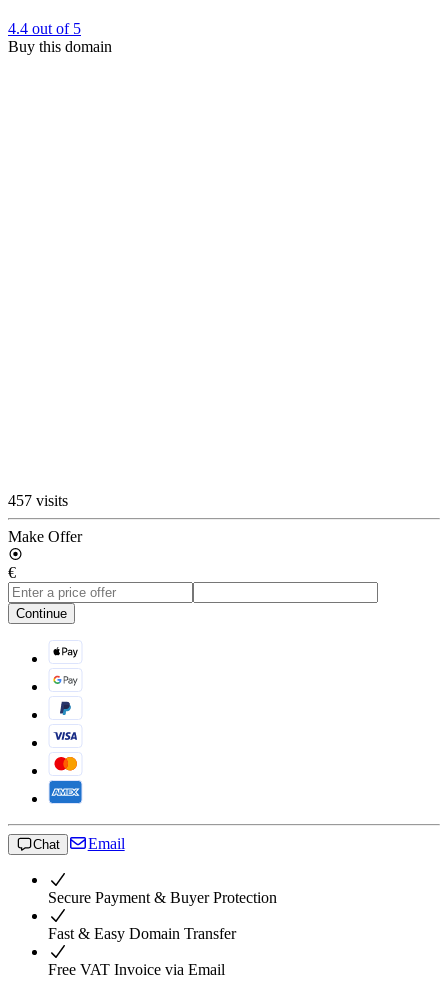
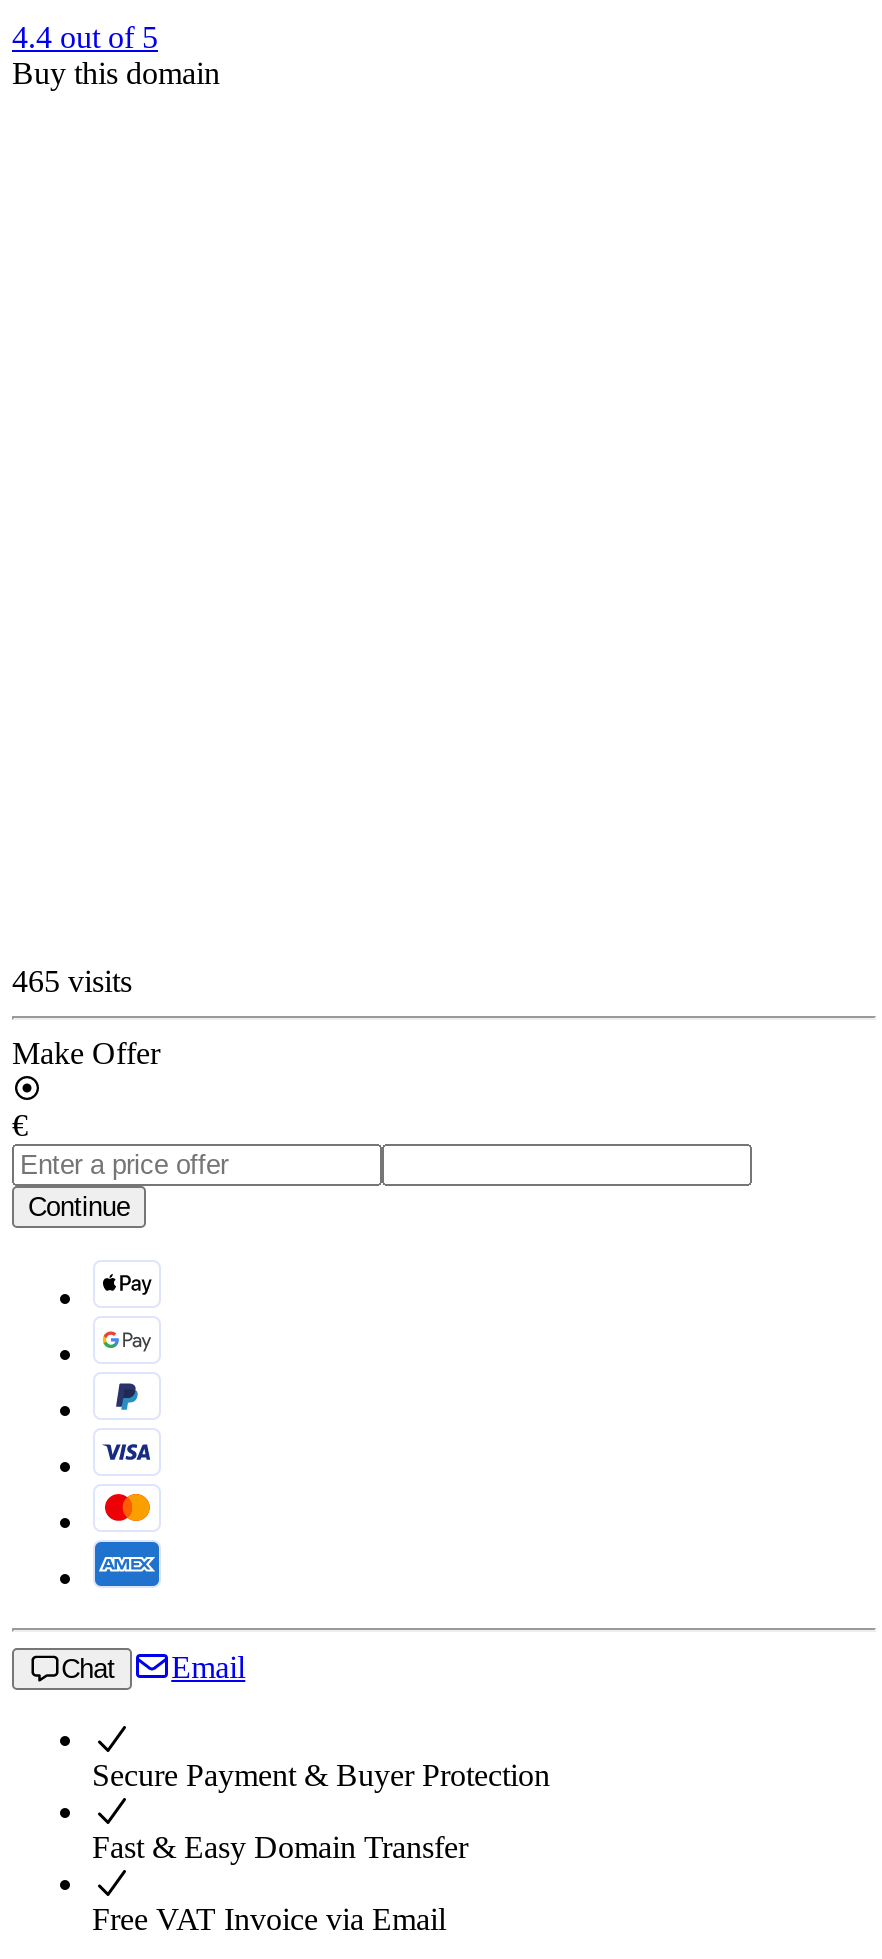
[8,492,68,509] 457 visits -> [12,963,132,997] 465 visits

